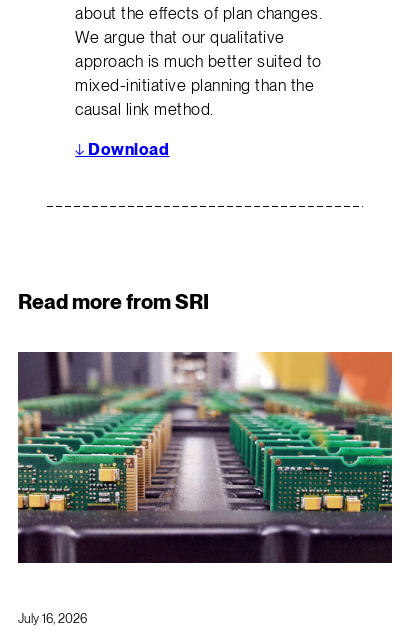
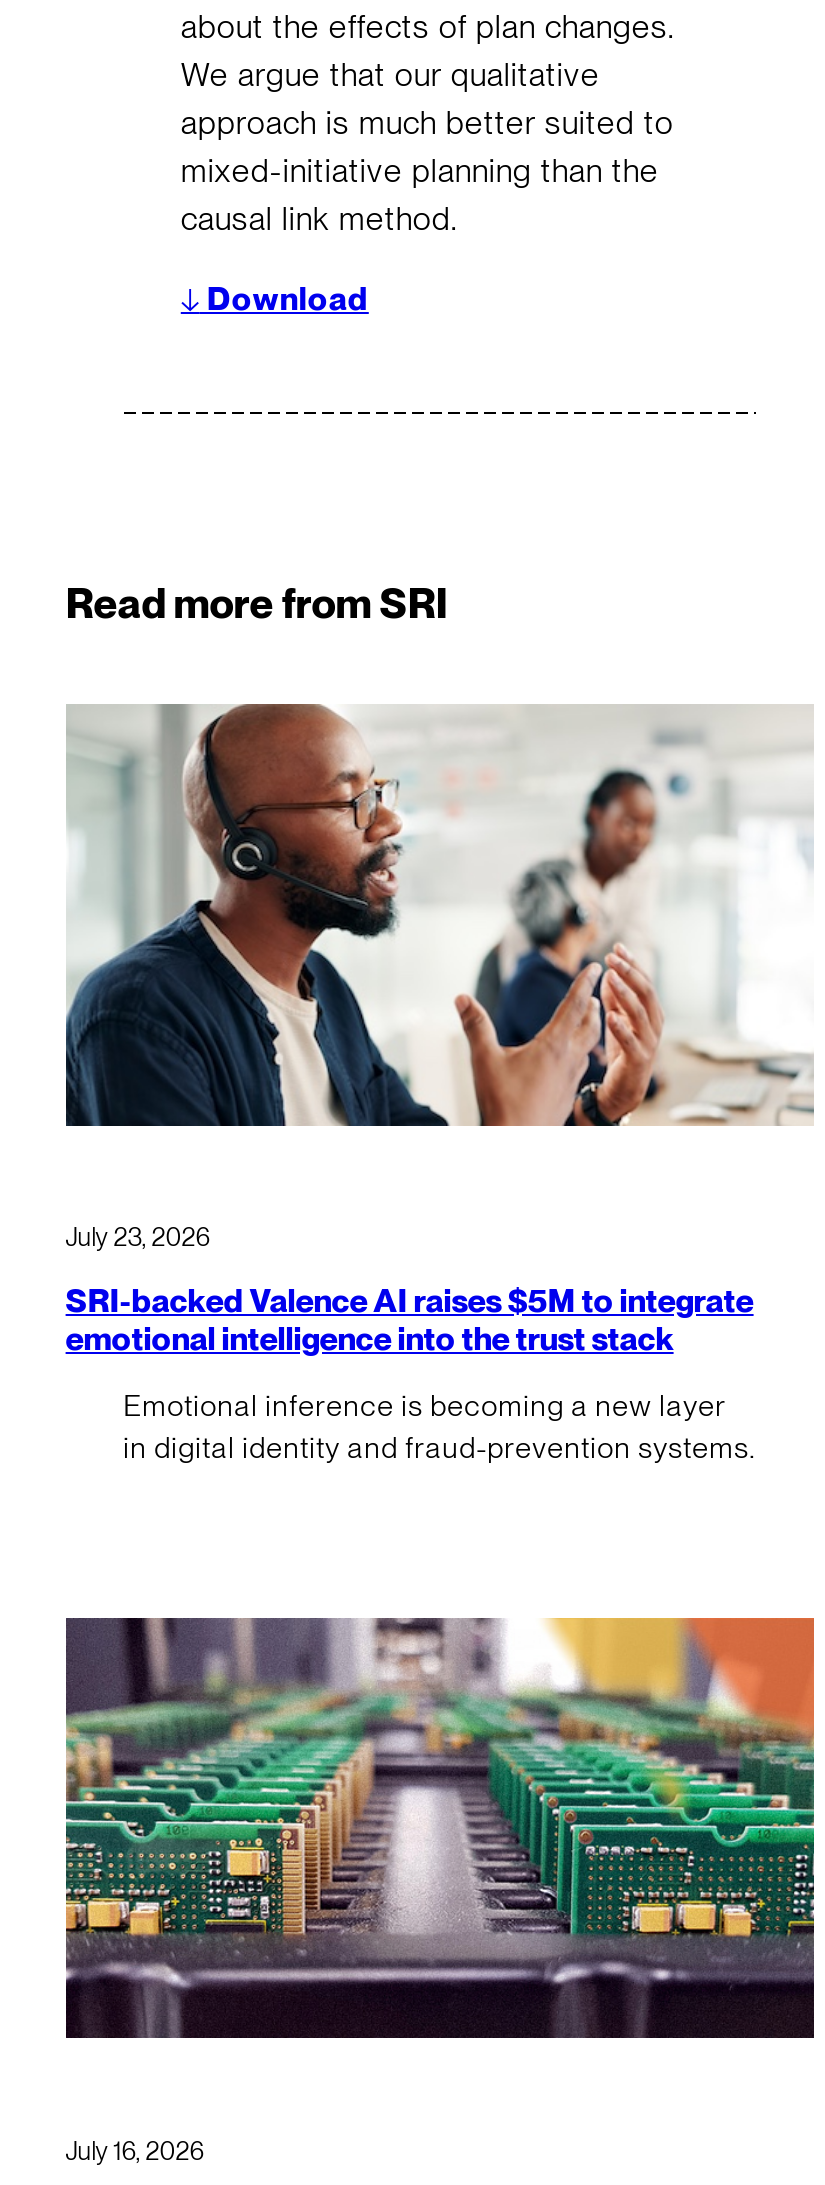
none -> [66,1222,756,1465] July 23, 2026 | SRI-backed Valence AI raises $5M to integrate | emotional intelligence into the trust stack | Emotional inference is becoming a new layer | in digital identity and fraud-prevention systems.
none -> [66,704,814,1128] [image]

